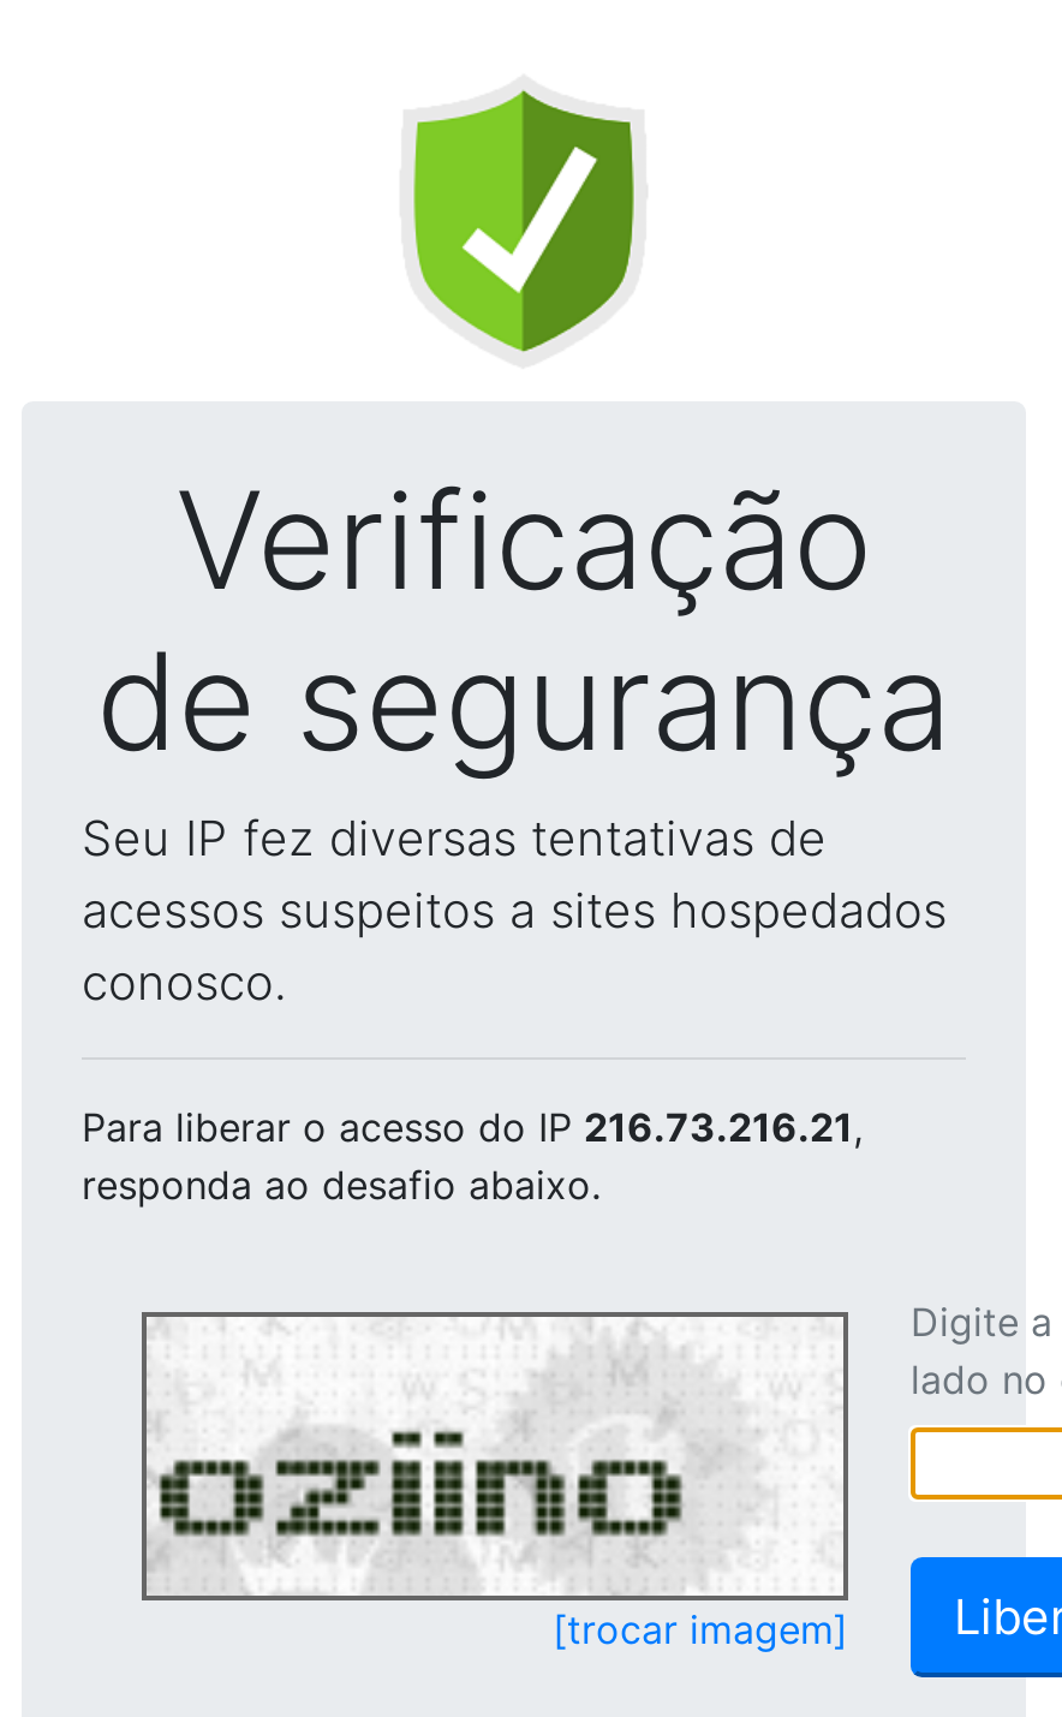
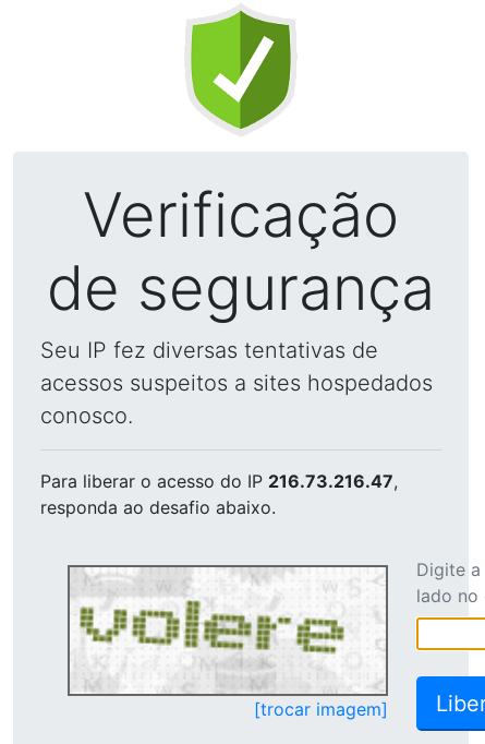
[82,1103,863,1151] Para liberar o acesso do IP 216.73.216.21, -> [40,470,398,492] Para liberar o acesso do IP 216.73.216.47,
[151,1322,750,1591] [image] -> [72,571,344,691] [image]

